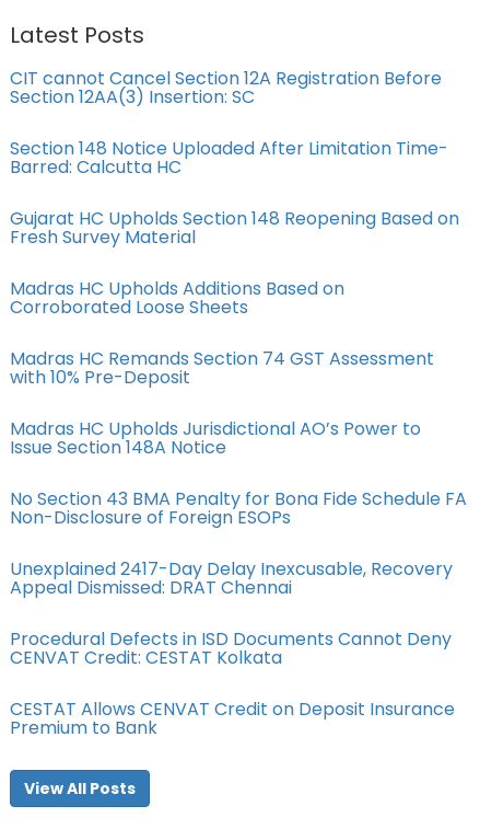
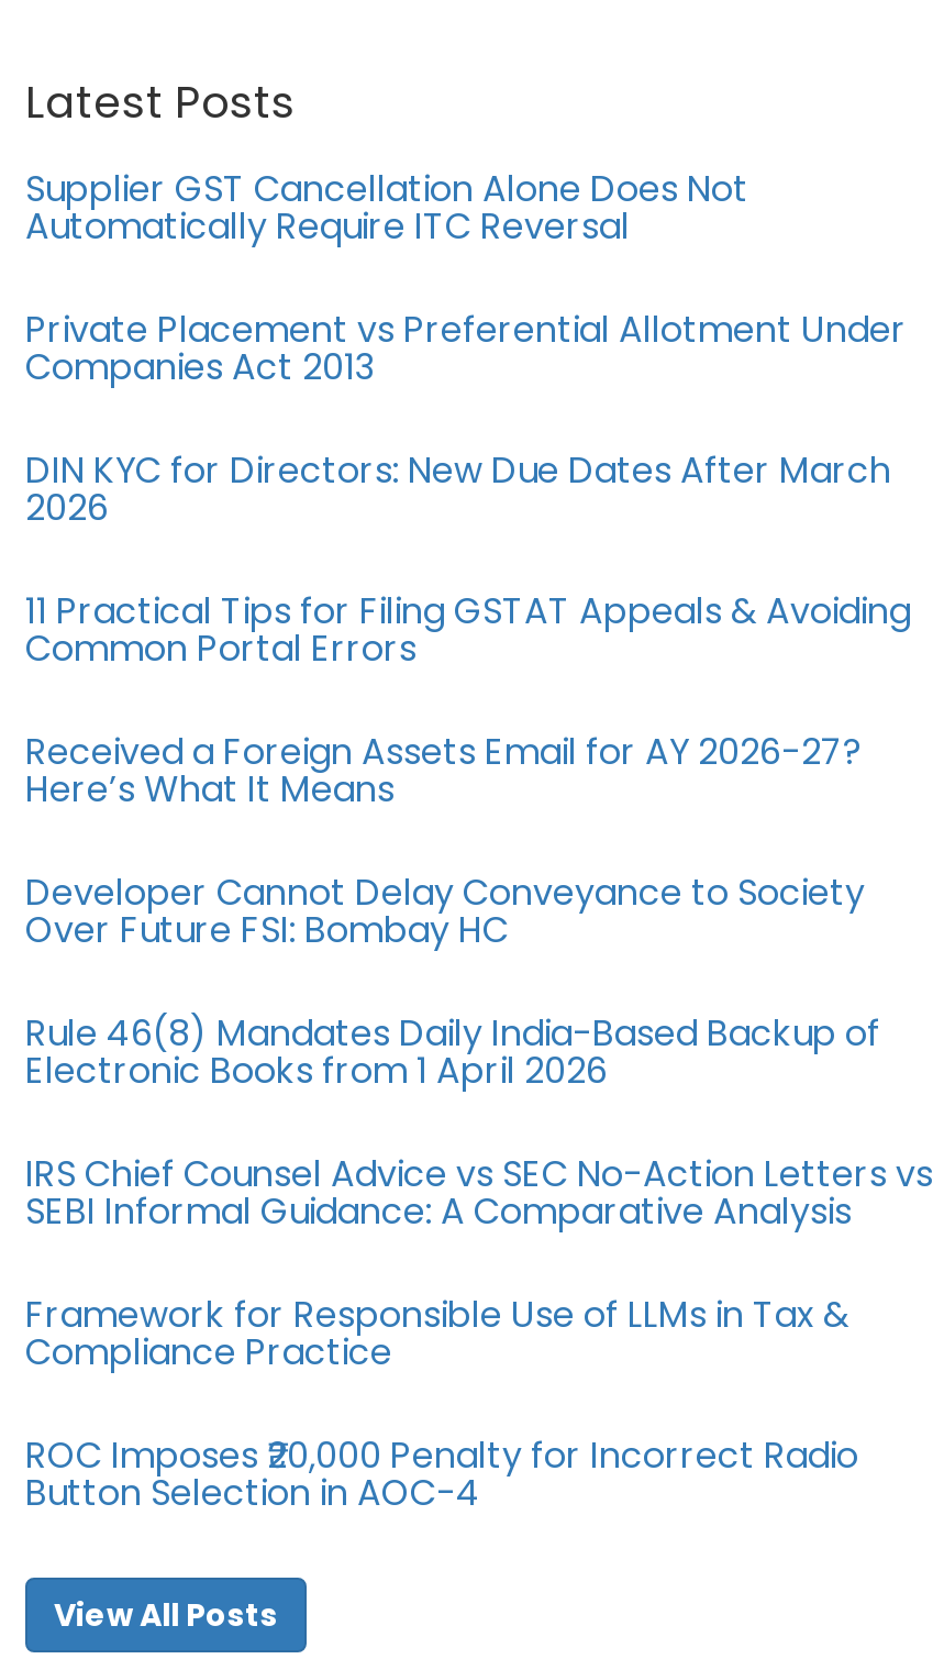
[10,66,442,110] CIT cannot Cancel Section 12A Registration Before | Section 12AA(3) Insertion: SC -> [25,165,748,253] Supplier GST Cancellation Alone Does Not | Automatically Require ITC Reversal
[10,136,448,180] Section 148 Notice Uploaded After Limitation Time- | Barred: Calcutta HC -> [25,305,907,393] Private Placement vs Preferential Allotment Under | Companies Act 2013
[10,206,459,250] Gujarat HC Upholds Section 148 Reopening Based on | Fresh Survey Material -> [25,446,891,534] DIN KYC for Directors: New Due Dates After March | 2026
[10,276,344,320] Madras HC Upholds Additions Based on | Corroborated Loose Sheets -> [25,587,911,675] 11 Practical Tips for Filing GSTAT Appeals & Avoiding | Common Portal Errors
[10,346,434,390] Madras HC Remands Section 74 GST Assessment | with 10% Pre-Deposit -> [25,728,863,816] Received a Foreign Assets Email for AY 2026-27? | Here’s What It Means
[10,417,421,460] Madras HC Upholds Jurisdictional AO’s Power to | Issue Section 148A Notice -> [25,868,865,956] Developer Cannot Delay Conveyance to Society | Over Future FSI: Bombay HC
[10,487,467,530] No Section 43 BMA Penalty for Bona Fide Schedule FA | Non-Disclosure of Foreign ESOPs -> [25,1009,880,1097] Rule 46(8) Mandates Daily India-Based Backup of | Electronic Books from 1 April 2026
[10,557,453,601] Unexplained 2417-Day Delay Inexcusable, Recovery | Appeal Dismissed: DRAT Chennai -> [25,1150,933,1238] IRS Chief Counsel Advice vs SEC No-Action Letters vs | SEBI Informal Guidance: A Comparative Analysis
[10,627,452,671] Procedural Defects in ISD Documents Cannot Deny | CENVAT Credit: CESTAT Kolkata -> [25,1290,849,1378] Framework for Responsible Use of LLMs in Tax & | Compliance Practice
[10,697,455,741] CESTAT Allows CENVAT Credit on Deposit Insurance | Premium to Bank -> [25,1431,858,1519] ROC Imposes ₹20,000 Penalty for Incorrect Radio | Button Selection in AOC-4

